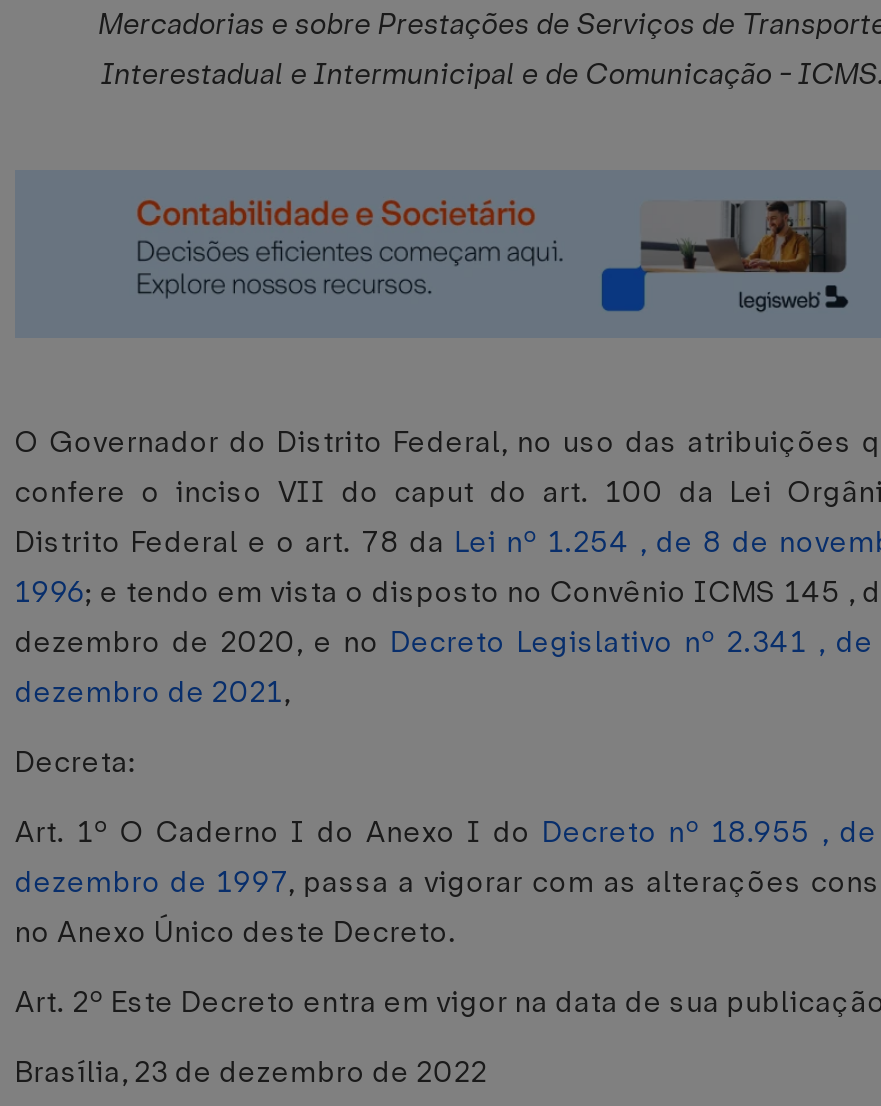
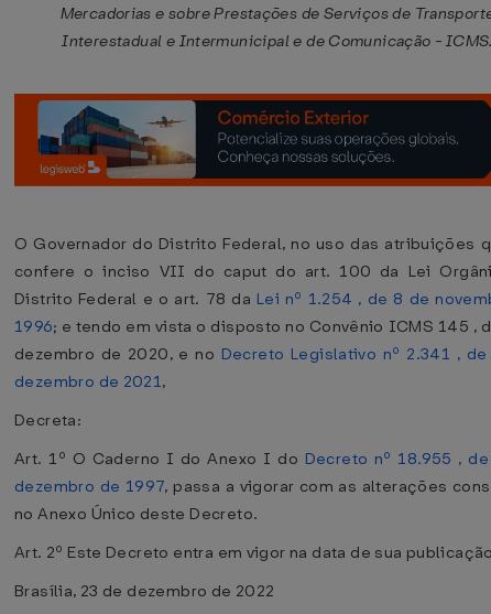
[15,170,875,338] [image] -> [13,93,488,187] [image]

